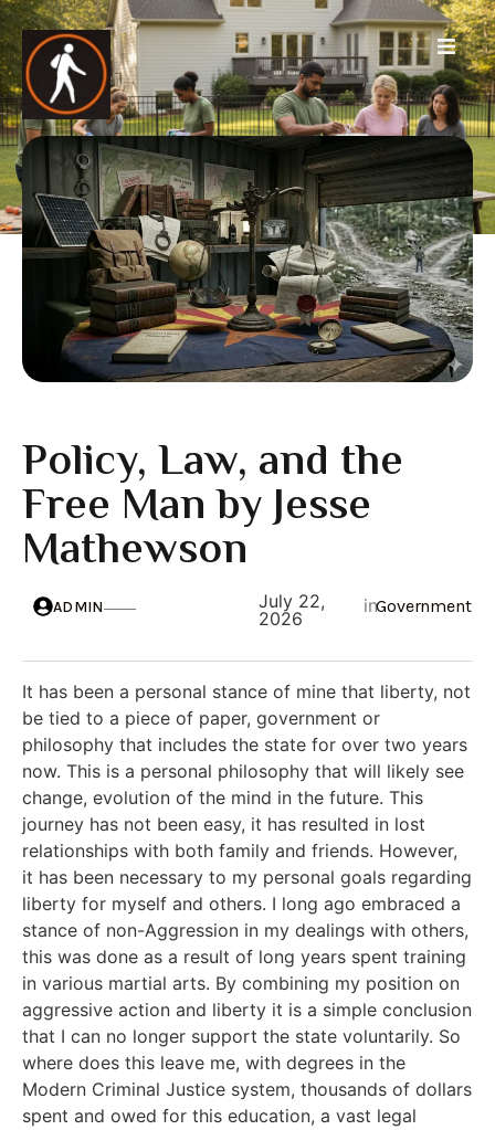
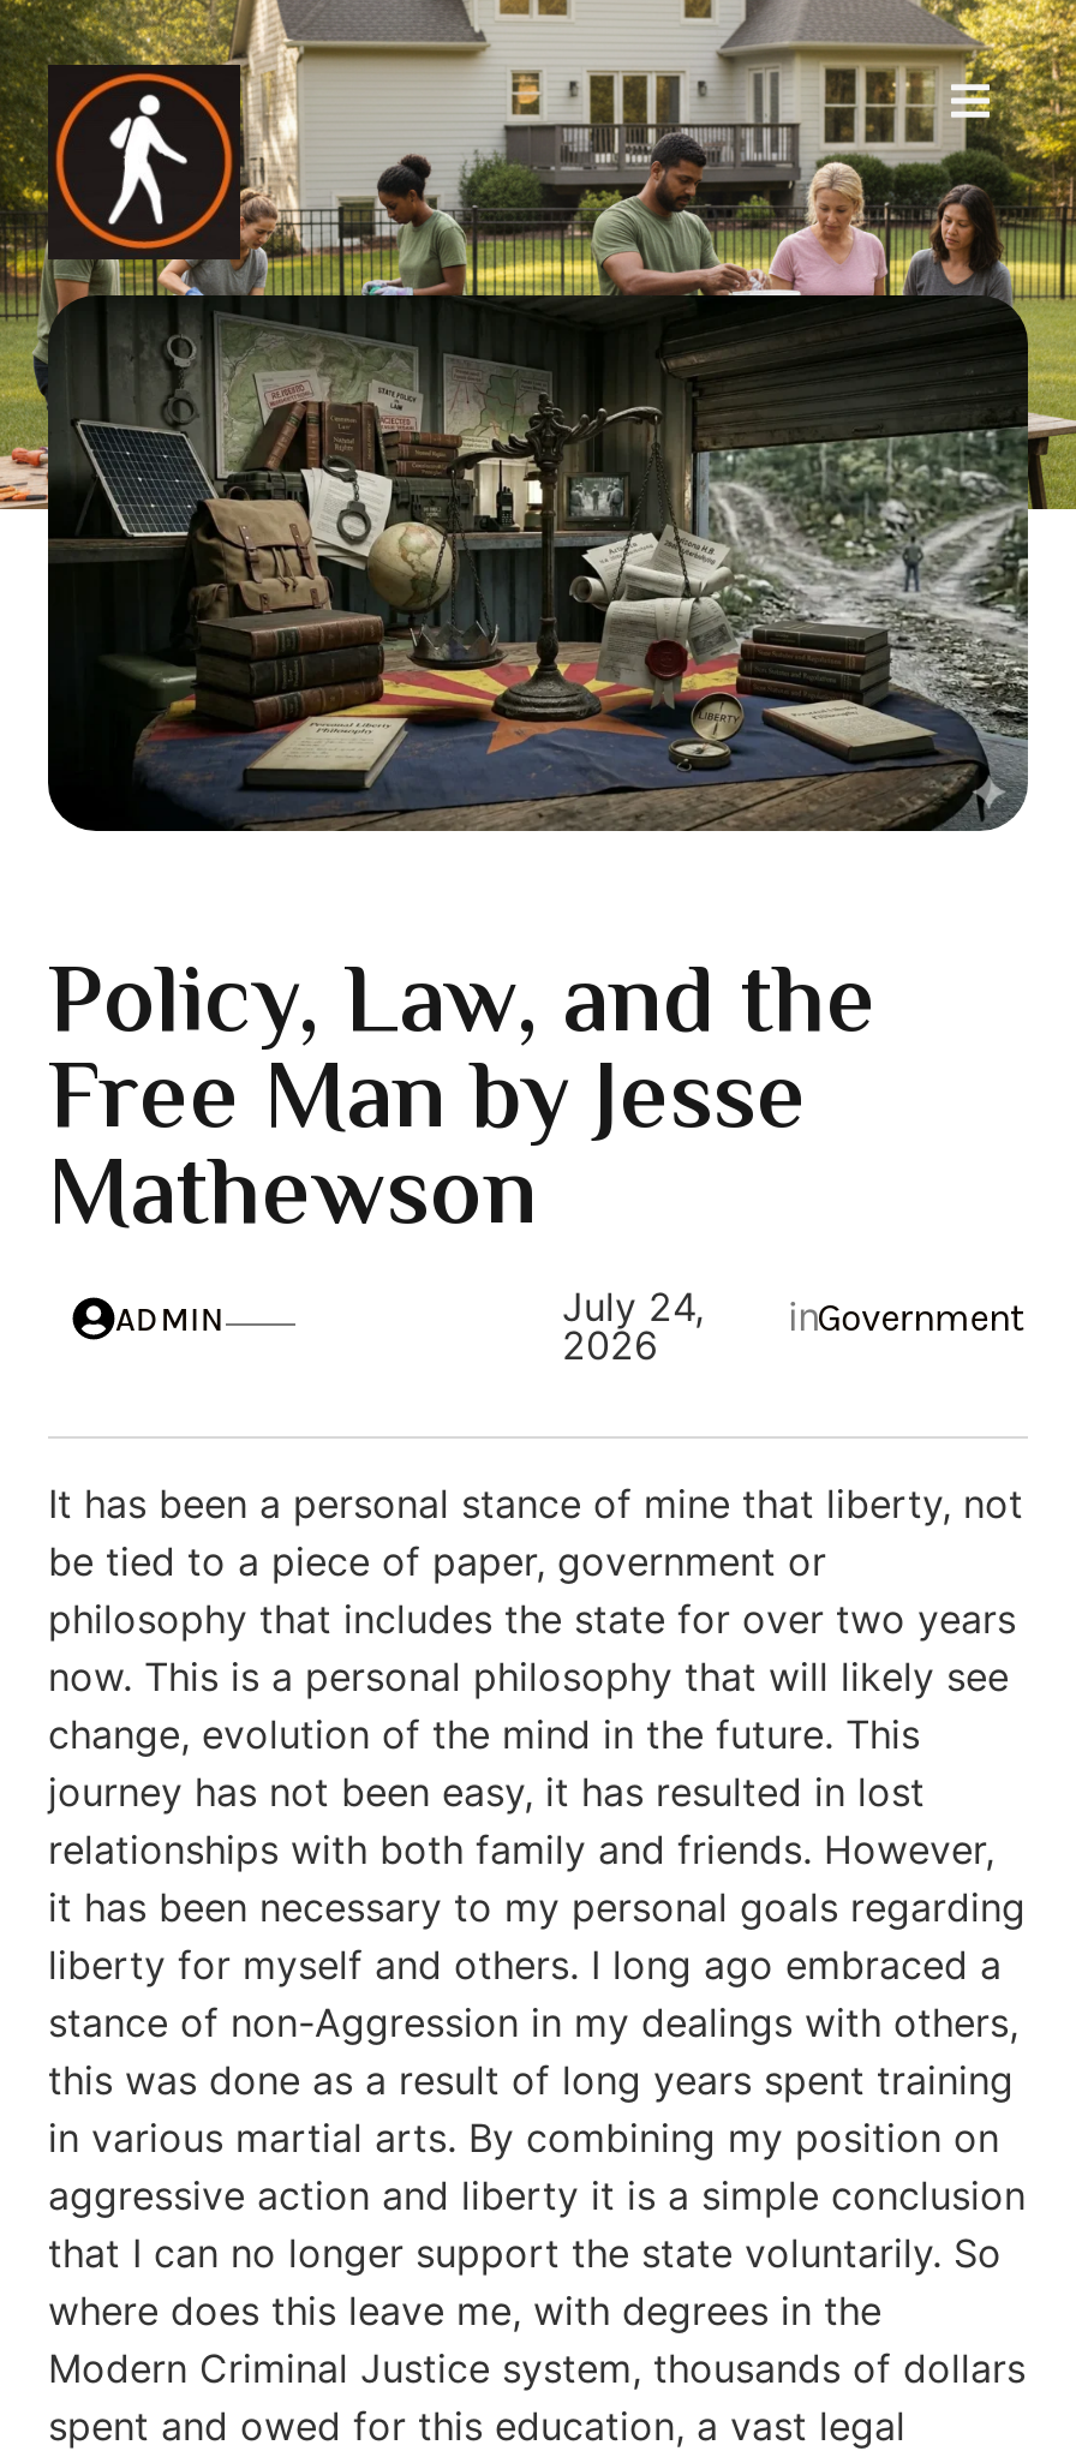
[259,590,471,616] July 22, inGovernment -> [562,1283,1023,1340] July 24, inGovernment

